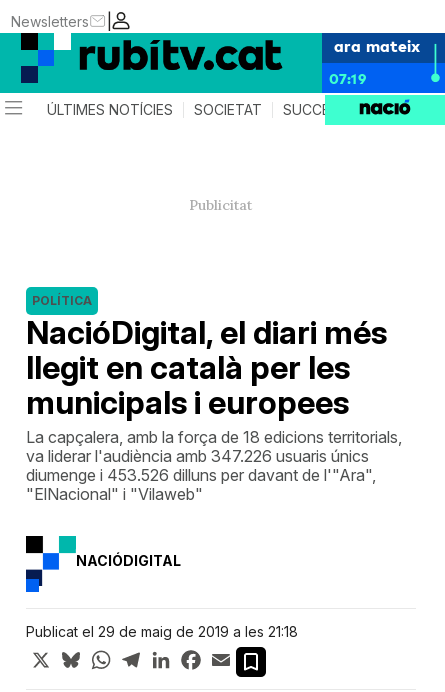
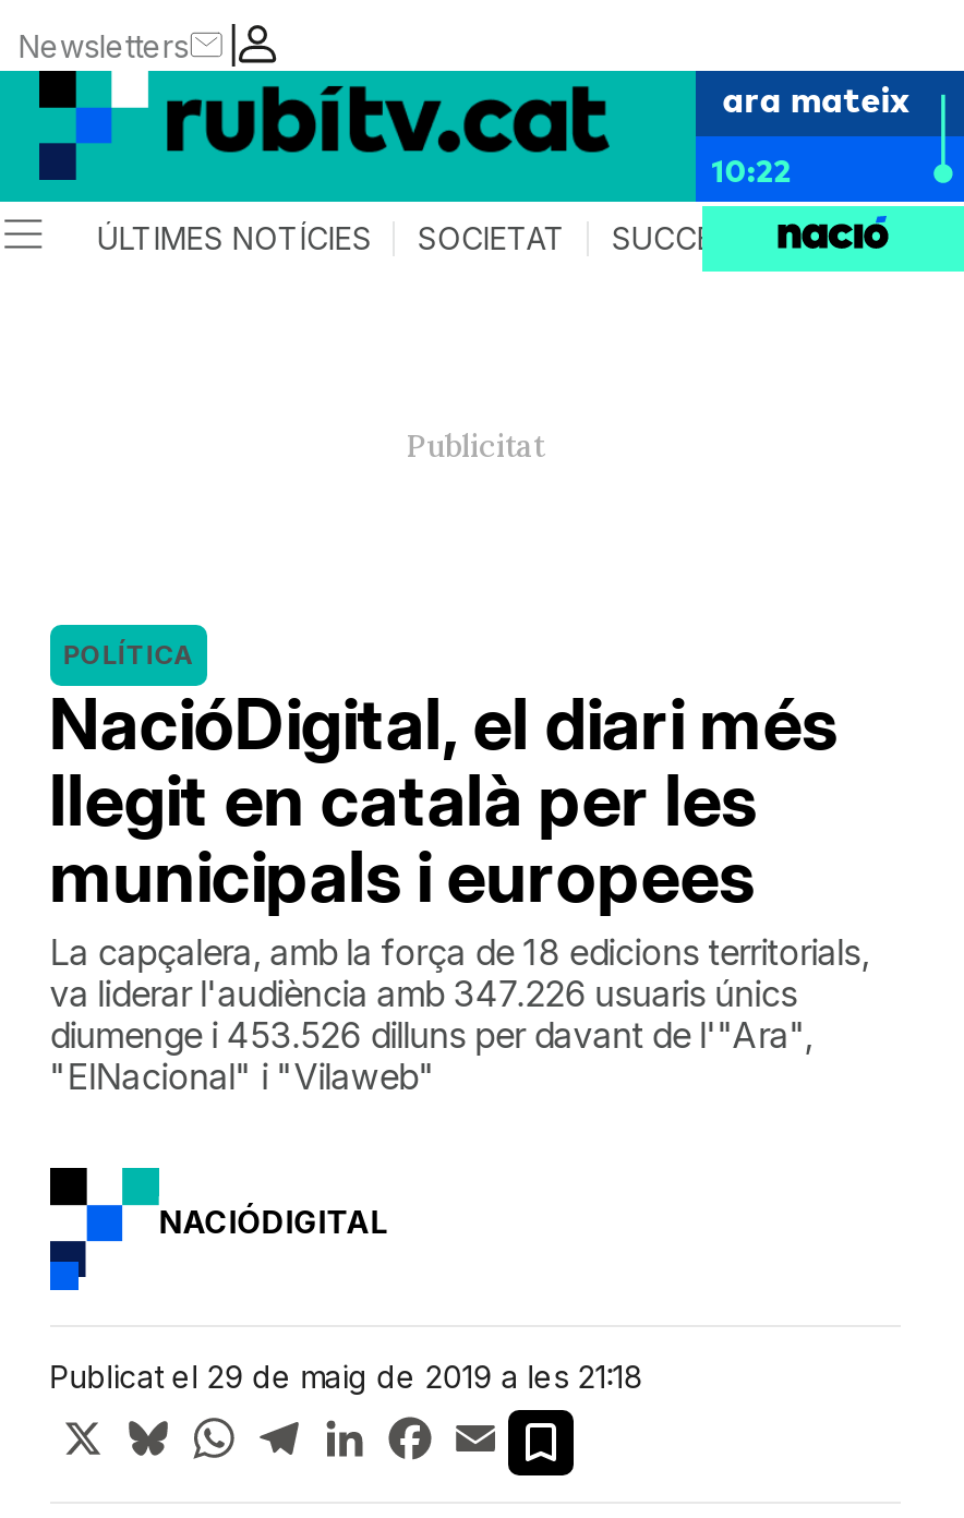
[329,68,366,87] 07:19 -> [711,147,791,189] 10:22

